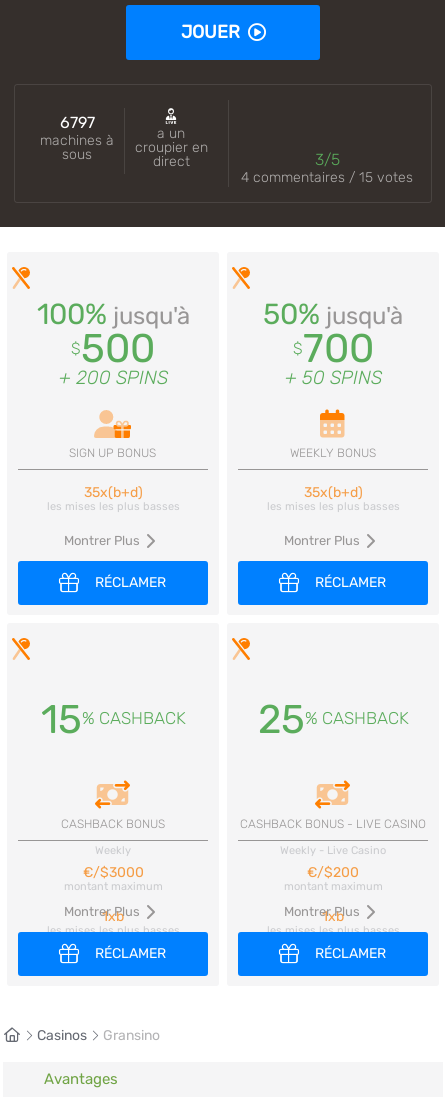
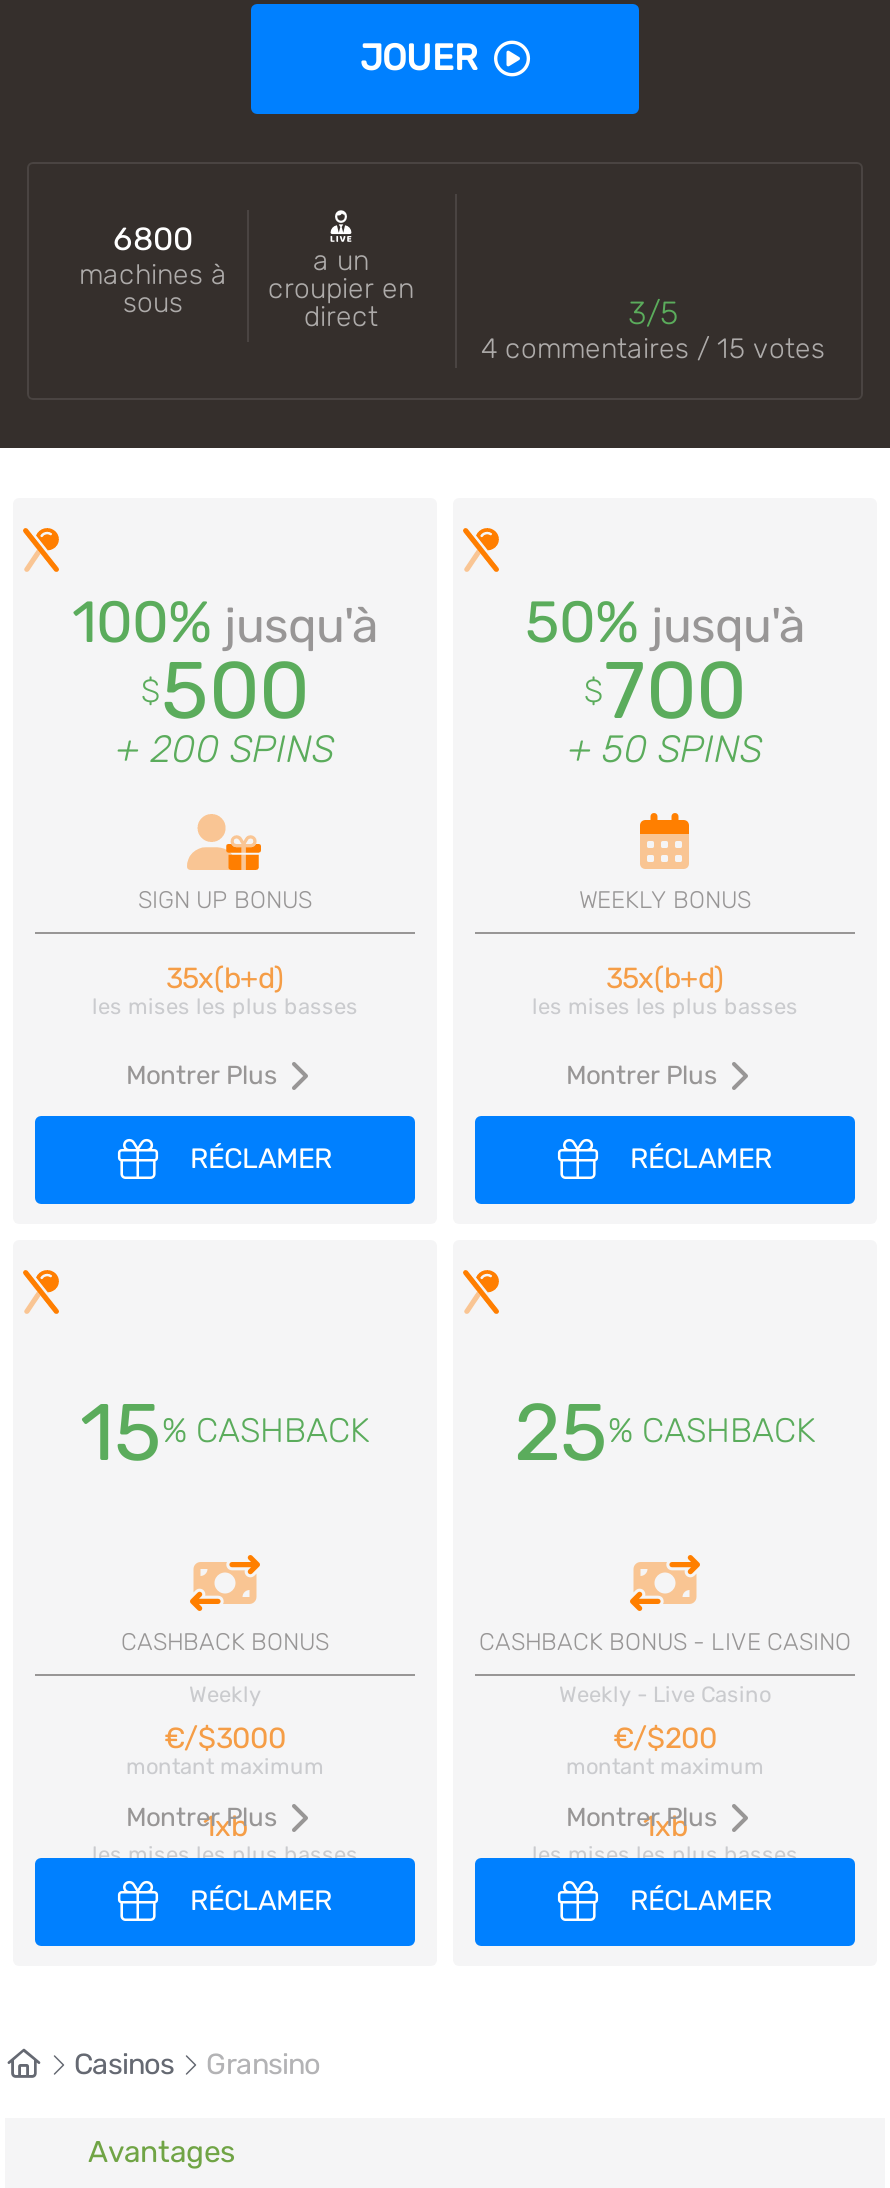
[59,113,94,132] 6797 -> [113,220,193,258] 6800

